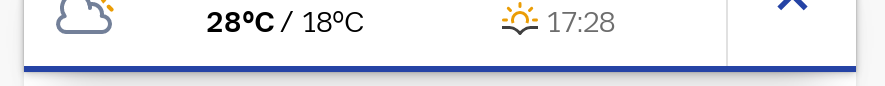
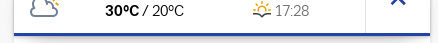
[206,6,364,38] 28°C / 18°C -> [105,3,184,19] 30°C / 20°C

